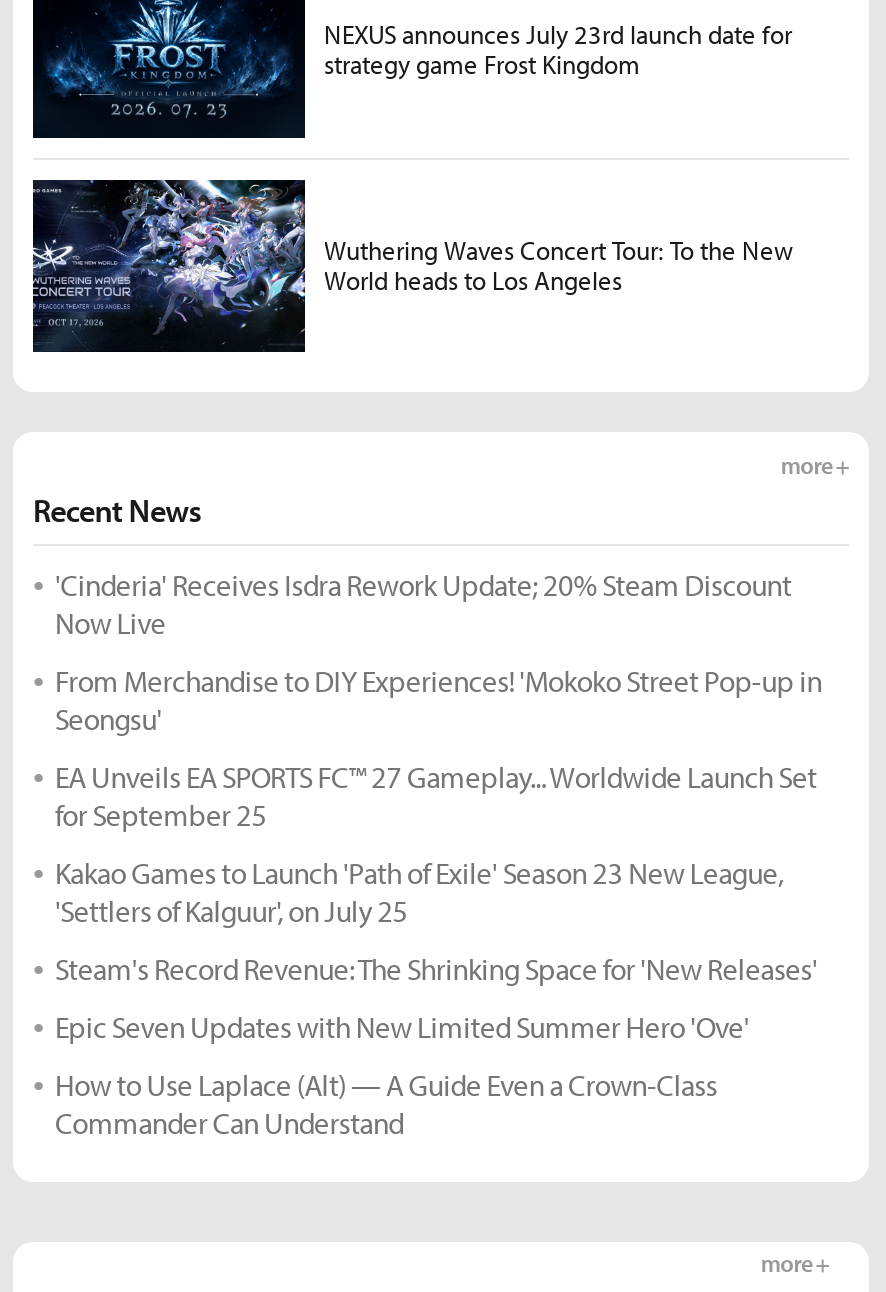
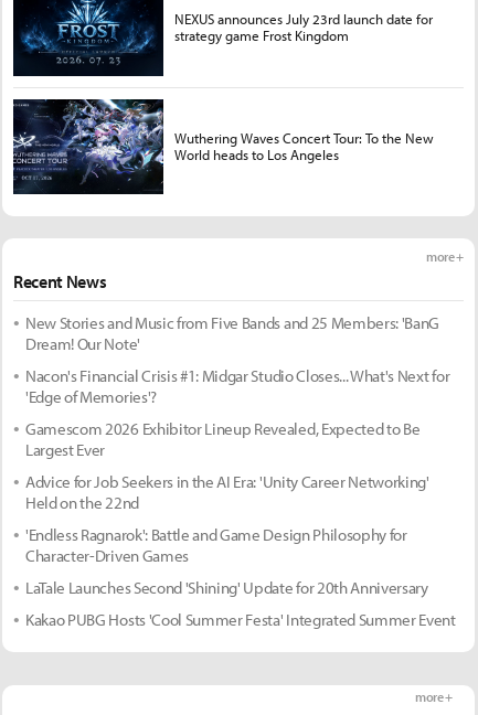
[55,567,791,643] 'Cinderia' Receives Isdra Rework Update; 20% Steam Discount | Now Live -> [25,313,439,355] New Stories and Music from Five Bands and 25 Members: 'BanG | Dream! Our Note'
[55,663,822,739] From Merchandise to DIY Experiences! 'Mokoko Street Pop-up in | Seongsu' -> [25,366,450,408] Nacon's Financial Crisis #1: Midgar Studio Closes... What's Next for | 'Edge of Memories'?
[55,759,817,835] EA Unveils EA SPORTS FC™ 27 Gameplay... Worldwide Launch Set | for September 25 -> [25,419,420,461] Gamescom 2026 Exhibitor Lineup Revealed, Expected to Be | Largest Ever
[55,855,783,931] Kakao Games to Launch 'Path of Exile' Season 23 New League, | 'Settlers of Kalguur', on July 25 -> [25,472,429,514] Advice for Job Seekers in the AI Era: 'Unity Career Networking' | Held on the 22nd
[55,951,817,989] Steam's Record Revenue: The Shrinking Space for 'New Releases' -> [25,525,407,566] 'Endless Ragnarok': Battle and Game Design Philosophy for | Character-Driven Games
[55,1009,749,1047] Epic Seven Updates with New Limited Summer Hero 'Ove' -> [25,578,428,598] LaTale Launches Second 'Shining' Update for 20th Anniversary
[55,1067,717,1143] How to Use Laplace (Alt) — A Guide Even a Crown-Class | Commander Can Understand -> [25,610,456,630] Kakao PUBG Hosts 'Cool Summer Festa' Integrated Summer Event

